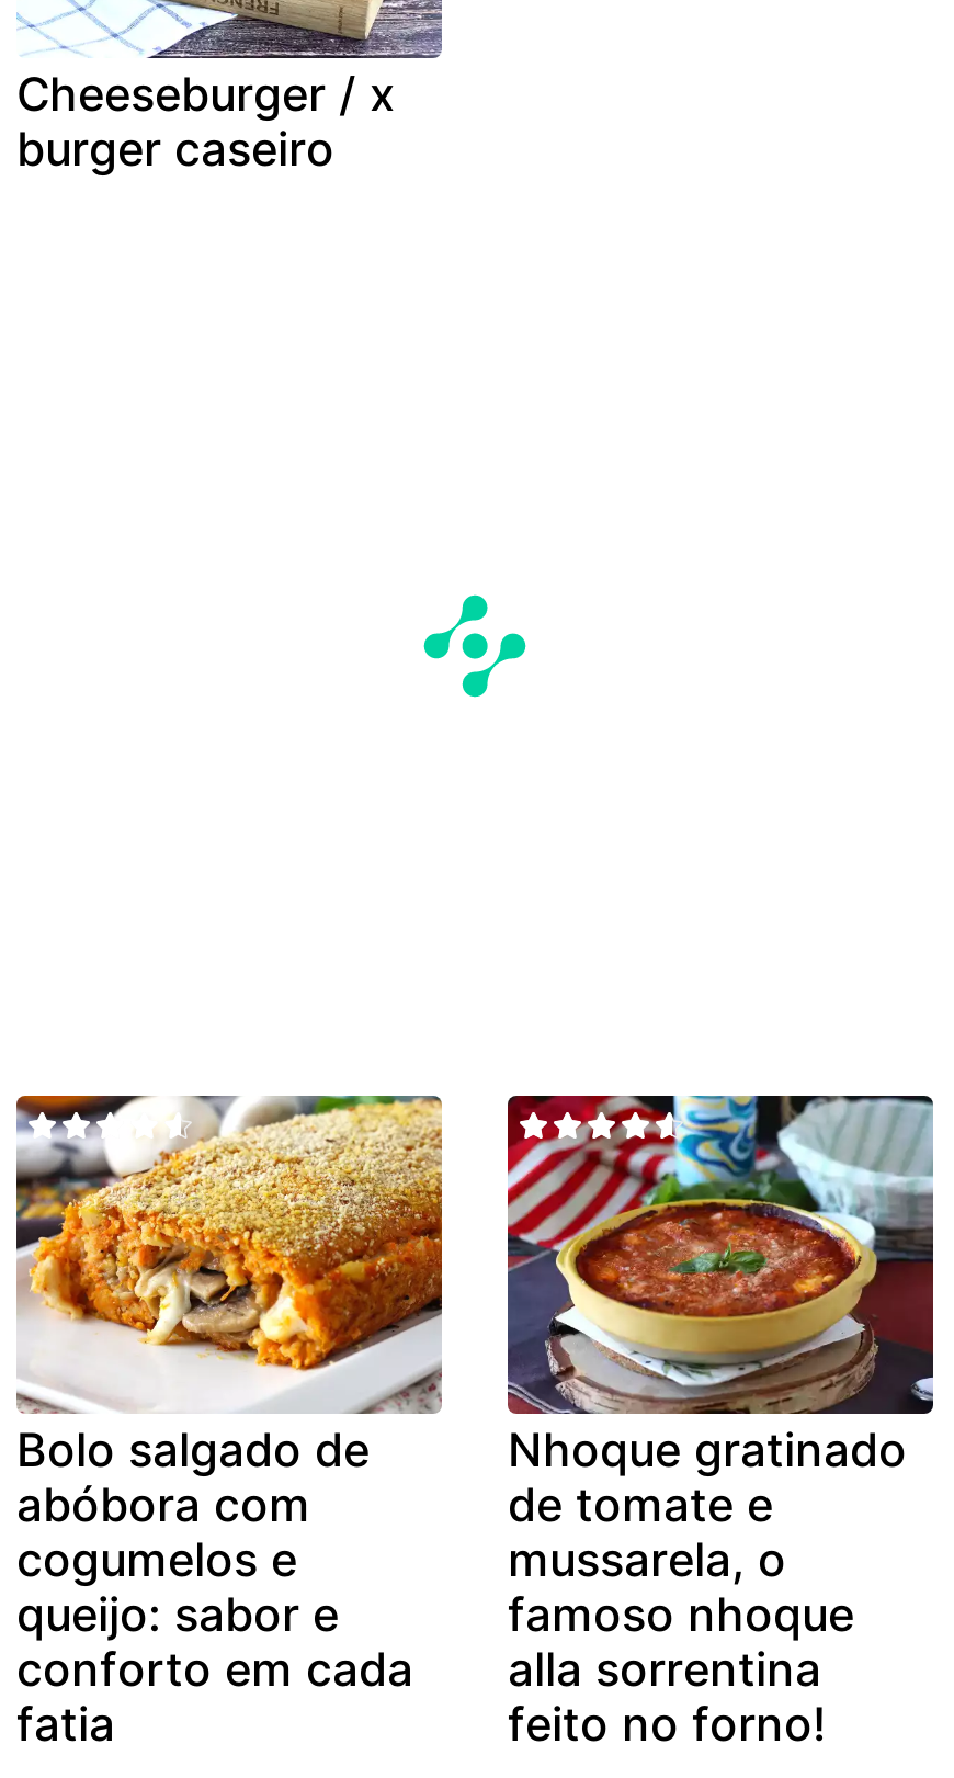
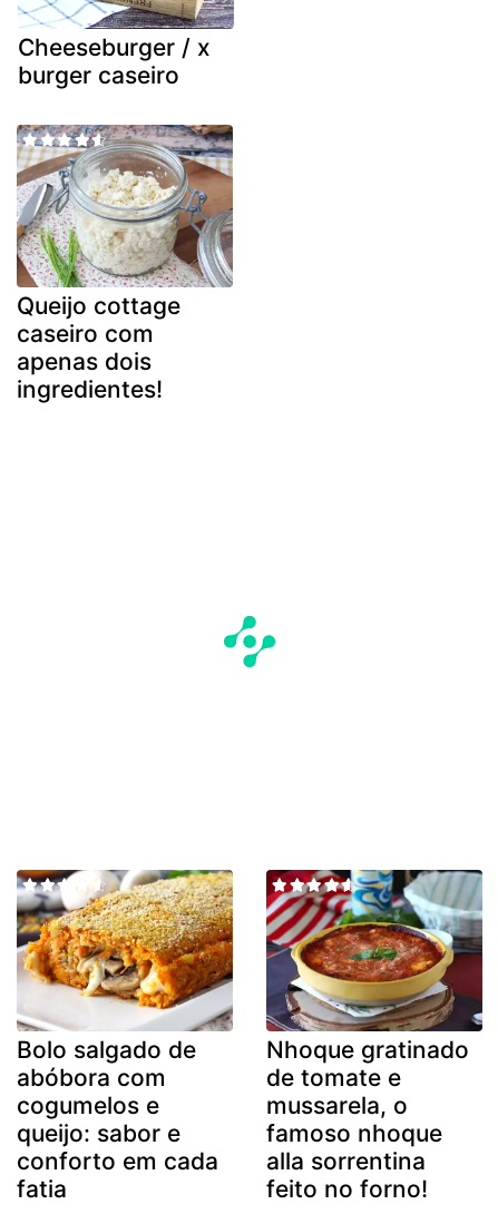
none -> [16,124,234,403] [image] | Queijo cottage | caseiro com | apenas dois | ingredientes!

